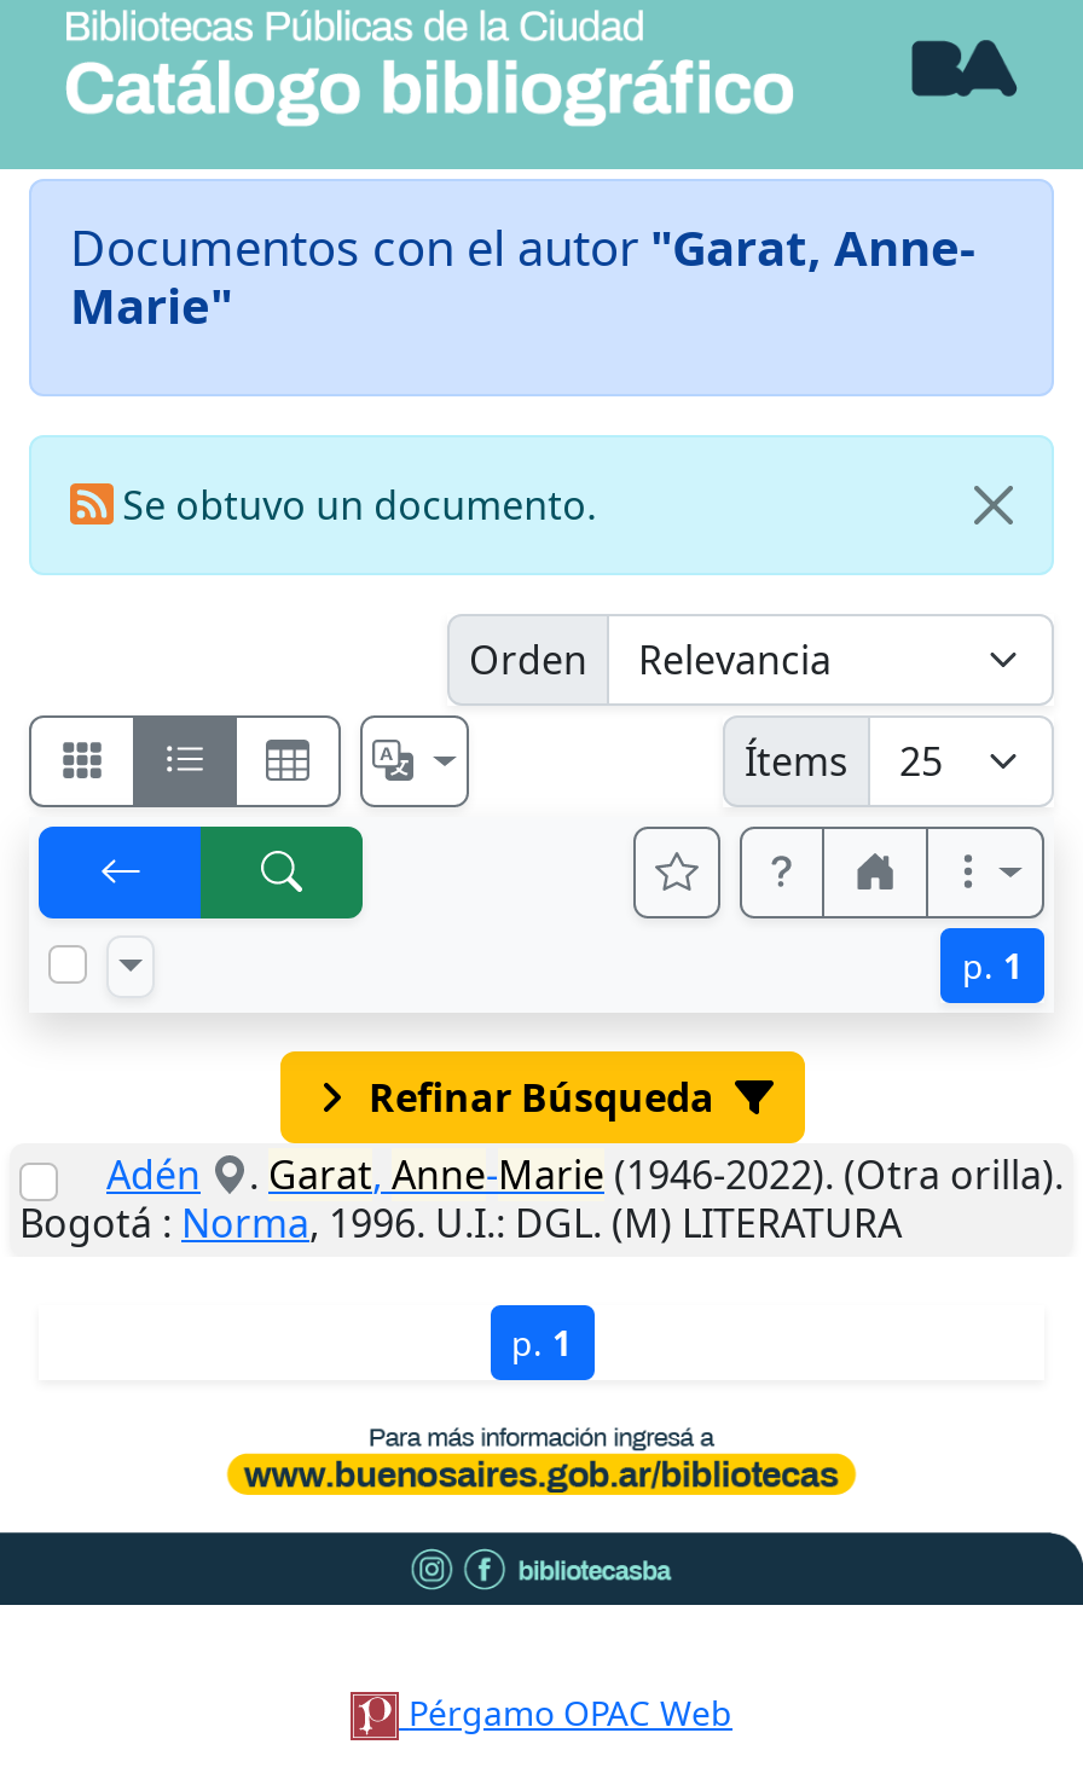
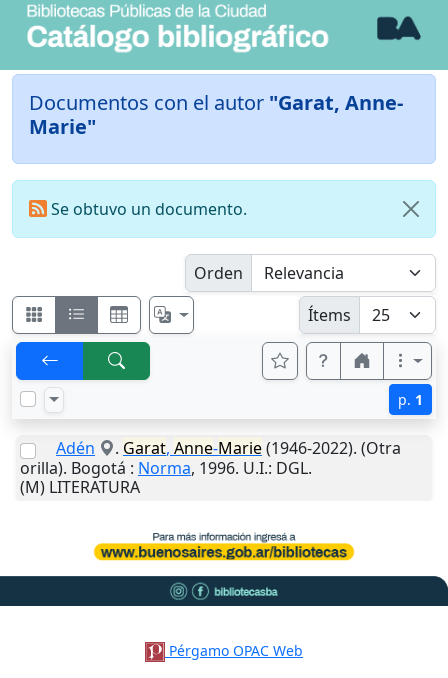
[369,1072,714,1125] Refinar Búsqueda -> none
[19,1149,1064,1367] . Garat, Anne-Marie (1946-2022). (Otra orilla). | Bogotá: Norma, 1996. U.I.: DGL. (M) LITERATURA | p. 1 -> [20,437,401,498] . Garat, Anne-Marie (1946-2022). (Otra | orilla). Bogotá: Norma, 1996. U.I.: DGL. | (M) LITERATURA

